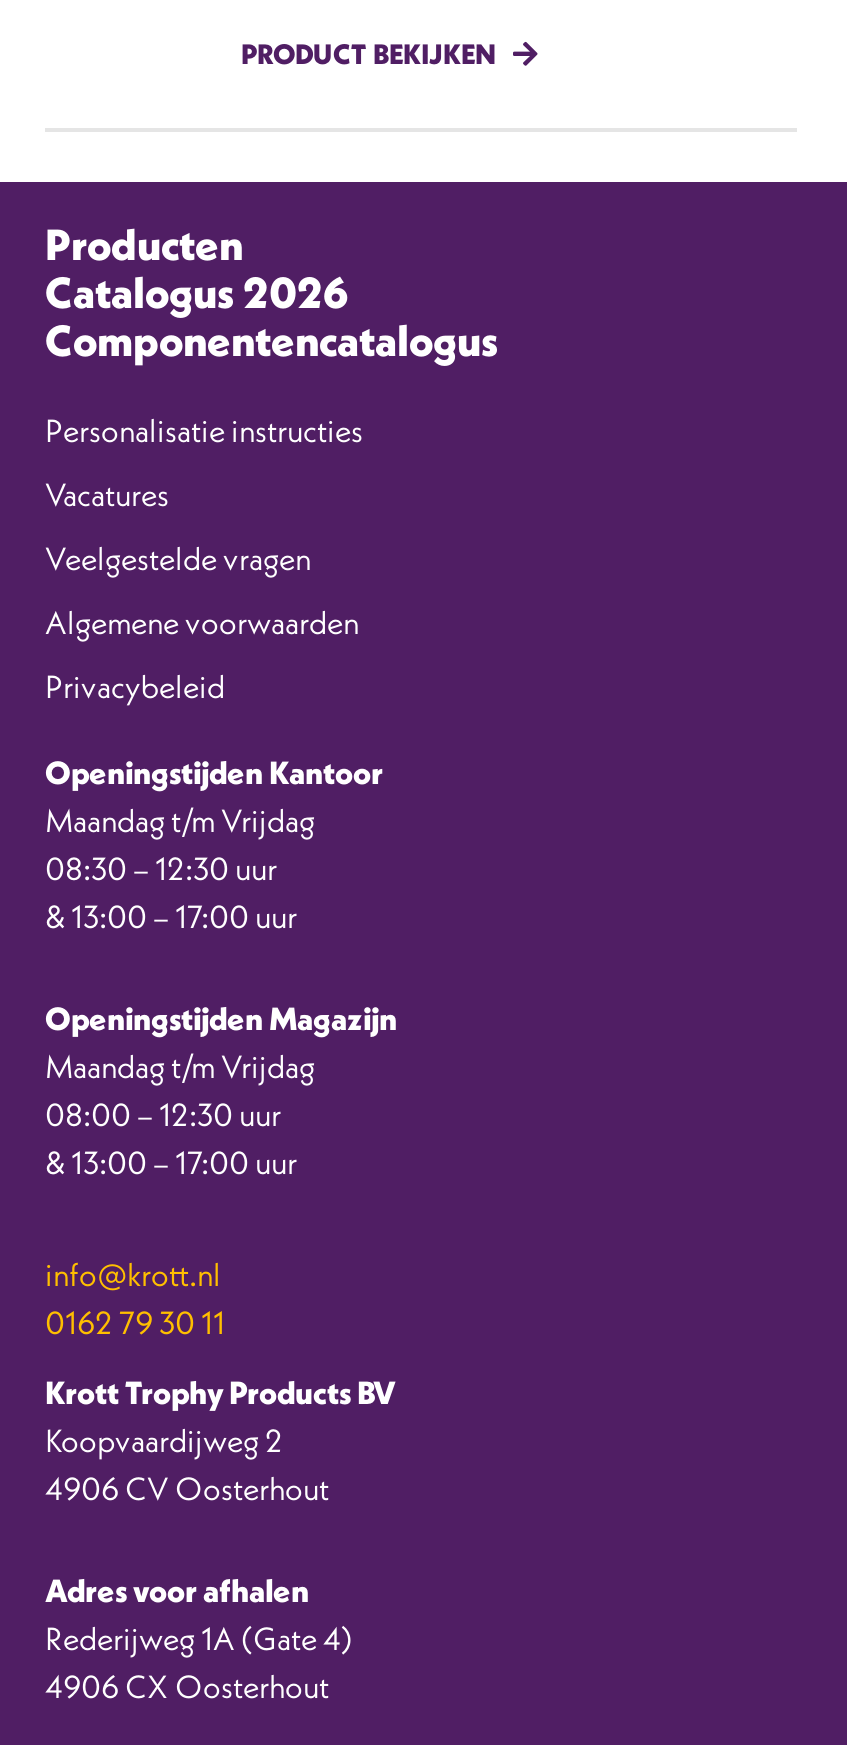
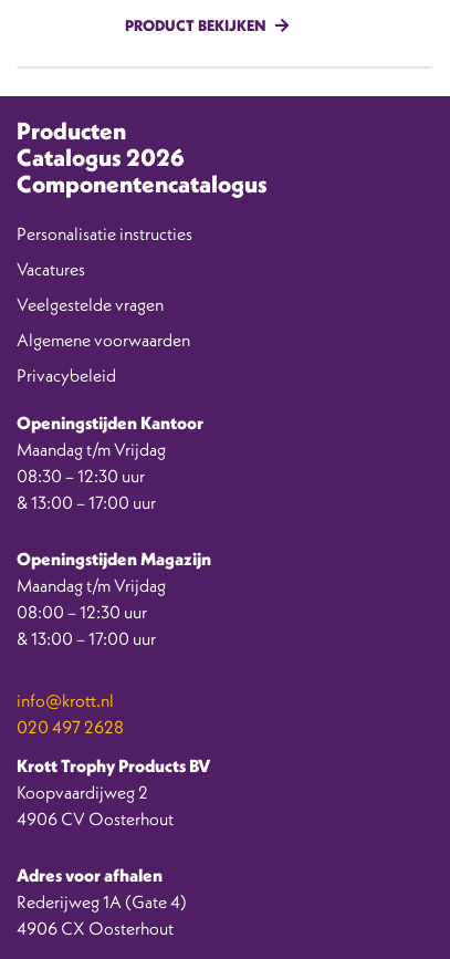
[45,1302,225,1342] 0162 79 30 11 -> [17,715,124,738] 020 497 2628

